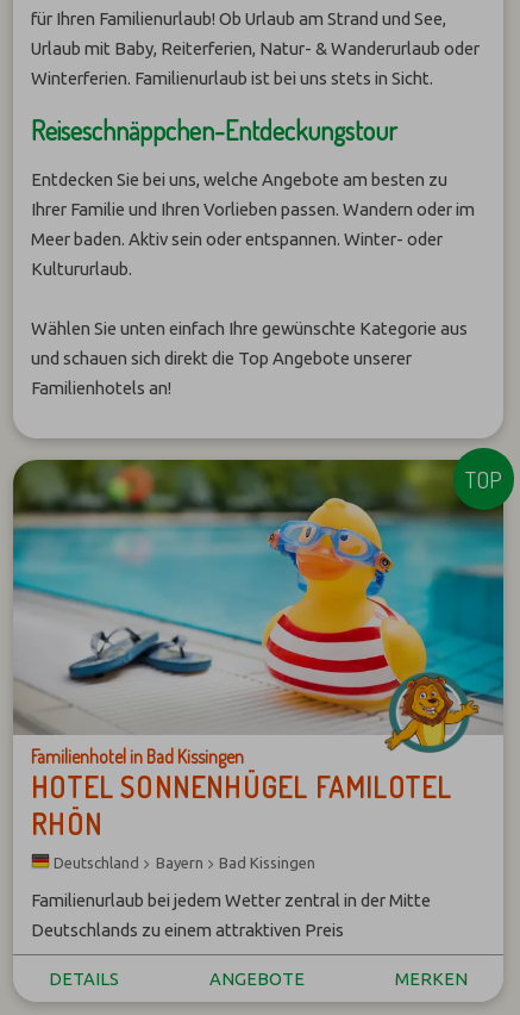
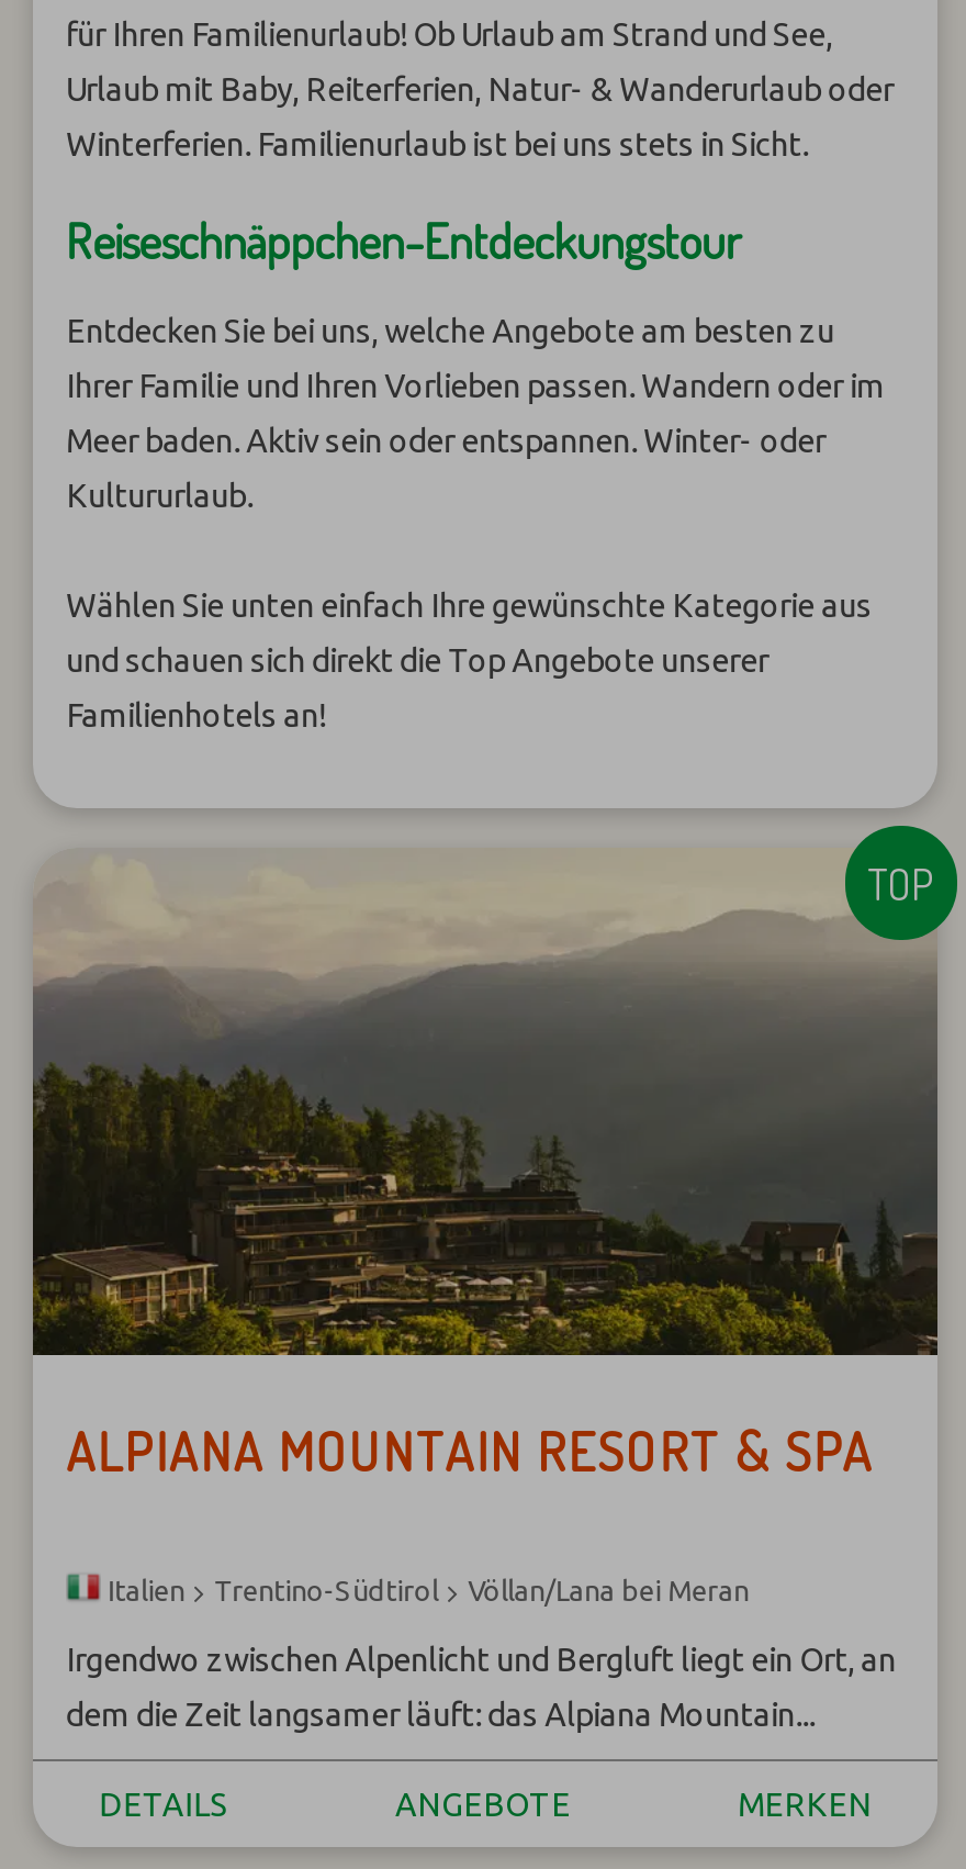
[12,459,505,940] [image] | Familienhotel in Bad Kissingen | HOTEL SONNENHÜGEL FAMILOTEL | RHÖN | Deutschland | Bayern | Bad Kissingen | Familienurlaub bei jedem Wetter zentral in der Mitte | Deutschlands zu einem attraktiven Preis -> [31,848,940,1733] [image] | ALPIANA MOUNTAIN RESORT & SPA | Italien | Trentino-Südtirol | Völlan/Lana bei Meran | Irgendwo zwischen Alpenlicht und Bergluft liegt ein Ort, an | dem die Zeit langsamer läuft: das Alpiana Mountain...

